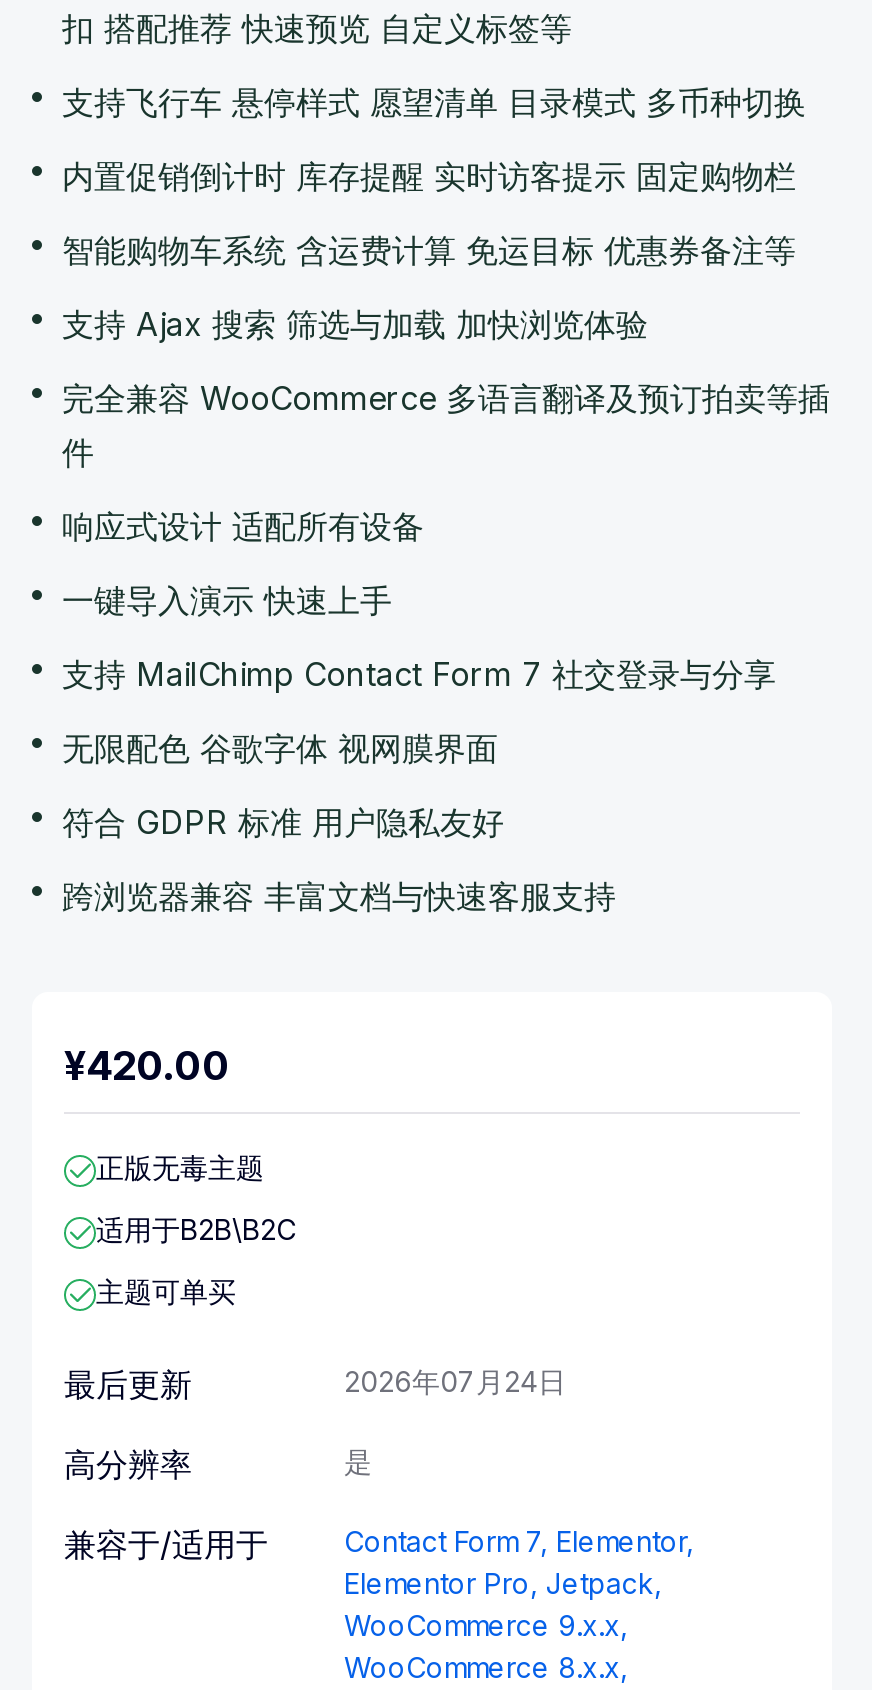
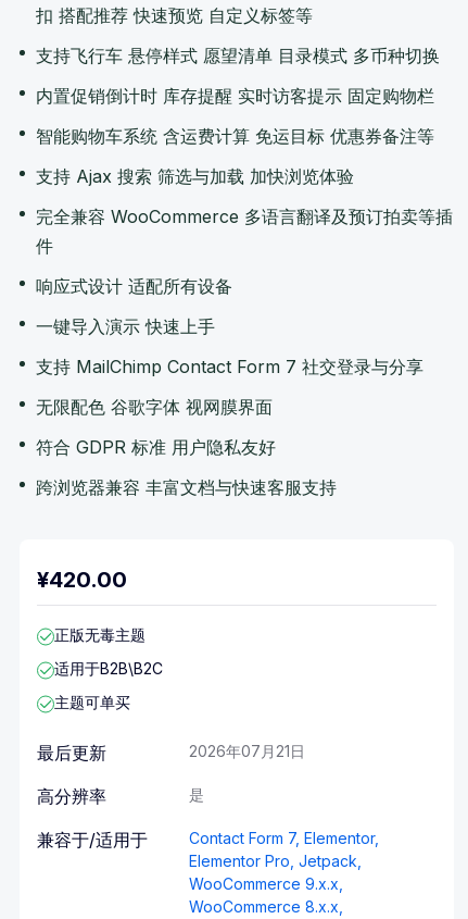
[344,1364,566,1398] 2026年07月24日 -> [189,742,305,760] 2026年07月21日

